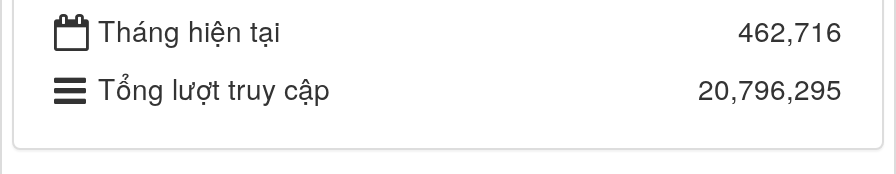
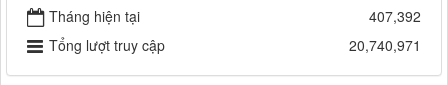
[738,10,842,50] 462,716 -> [369,6,421,26] 407,392
[698,68,842,108] 20,796,295 -> [349,35,421,55] 20,740,971

